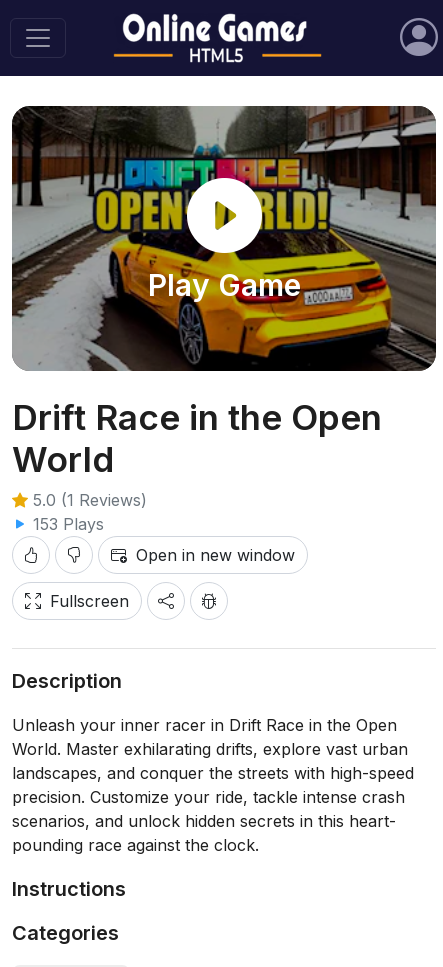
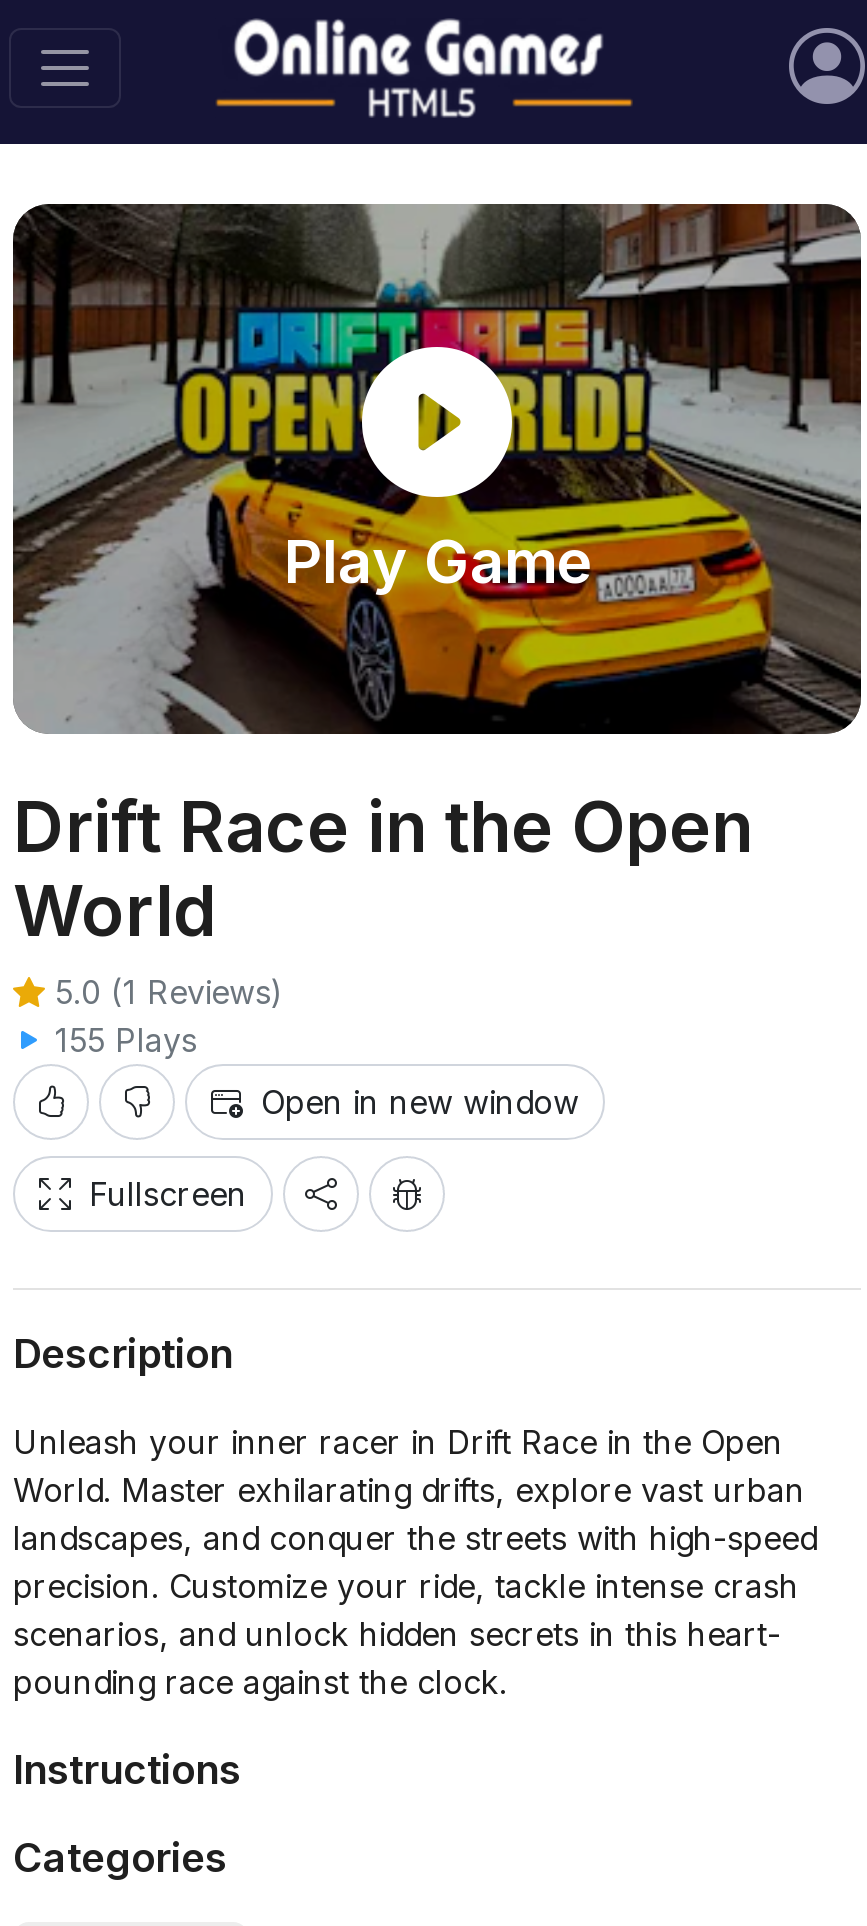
[28,514,104,534] 153 Plays -> [45,1020,197,1060] 155 Plays

